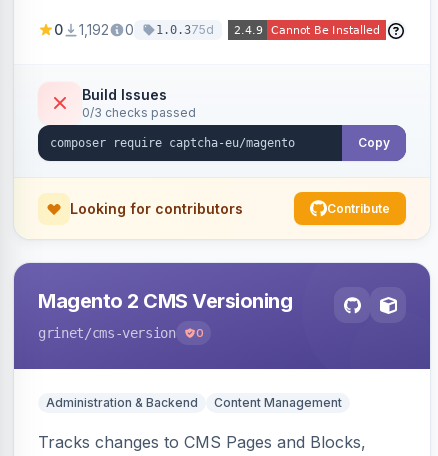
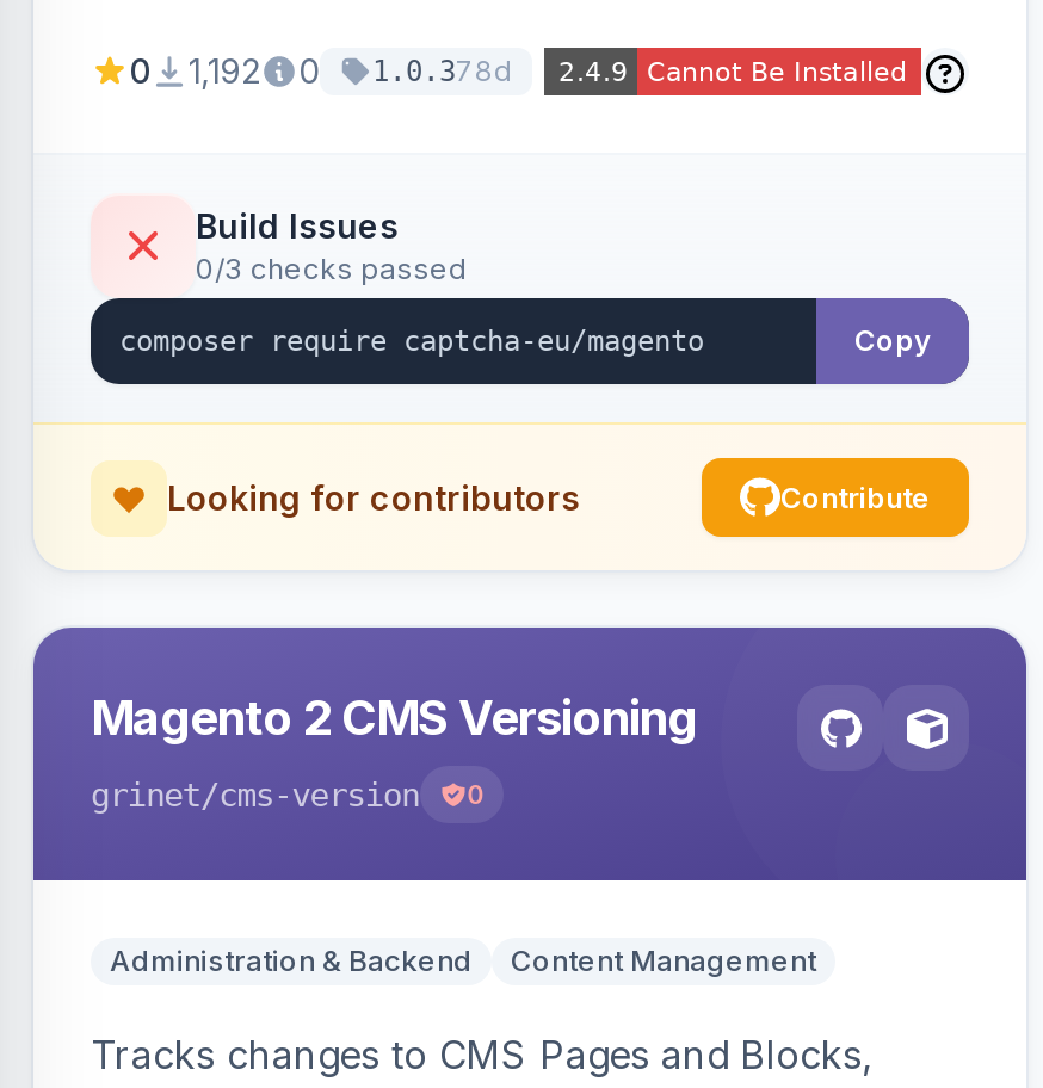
[156,22,214,37] 1.0.375d -> [372,52,513,88] 1.0.378d

